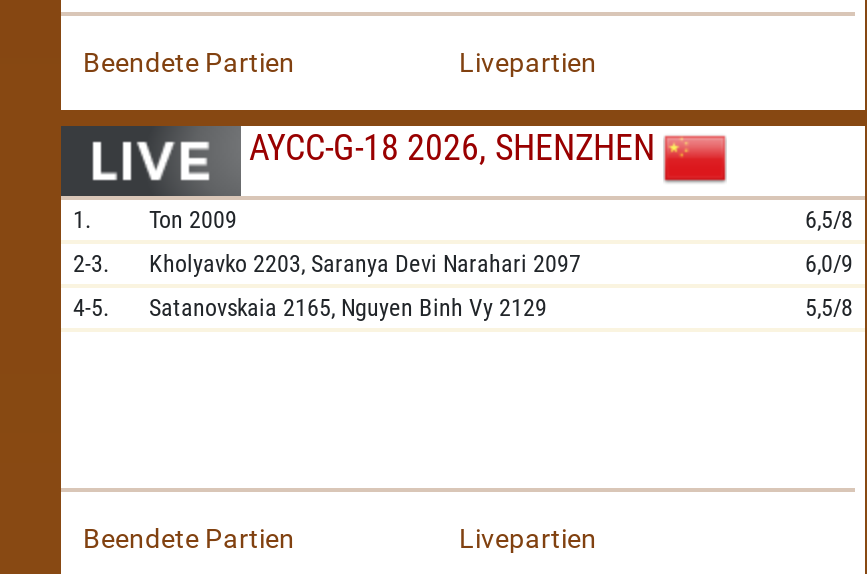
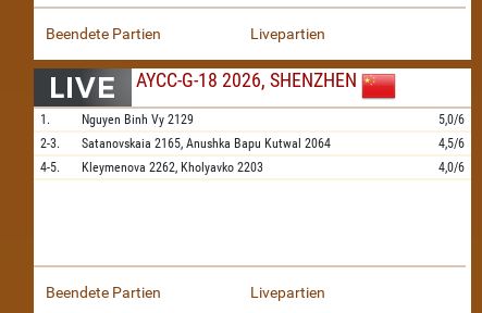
[149,206,853,234] Ton 2009 | 6,5/8 -> [82,112,465,127] Nguyen Binh Vy 2129 | 5,0/6
[149,250,853,278] Kholyavko 2203, Saranya Devi Narahari 2097 | 6,0/9 -> [82,136,465,151] Satanovskaia 2165, Anushka Bapu Kutwal 2064 | 4,5/6
[149,294,853,322] Satanovskaia 2165, Nguyen Binh Vy 2129 | 5,5/8 -> [82,160,465,175] Kleymenova 2262, Kholyavko 2203 | 4,0/6

